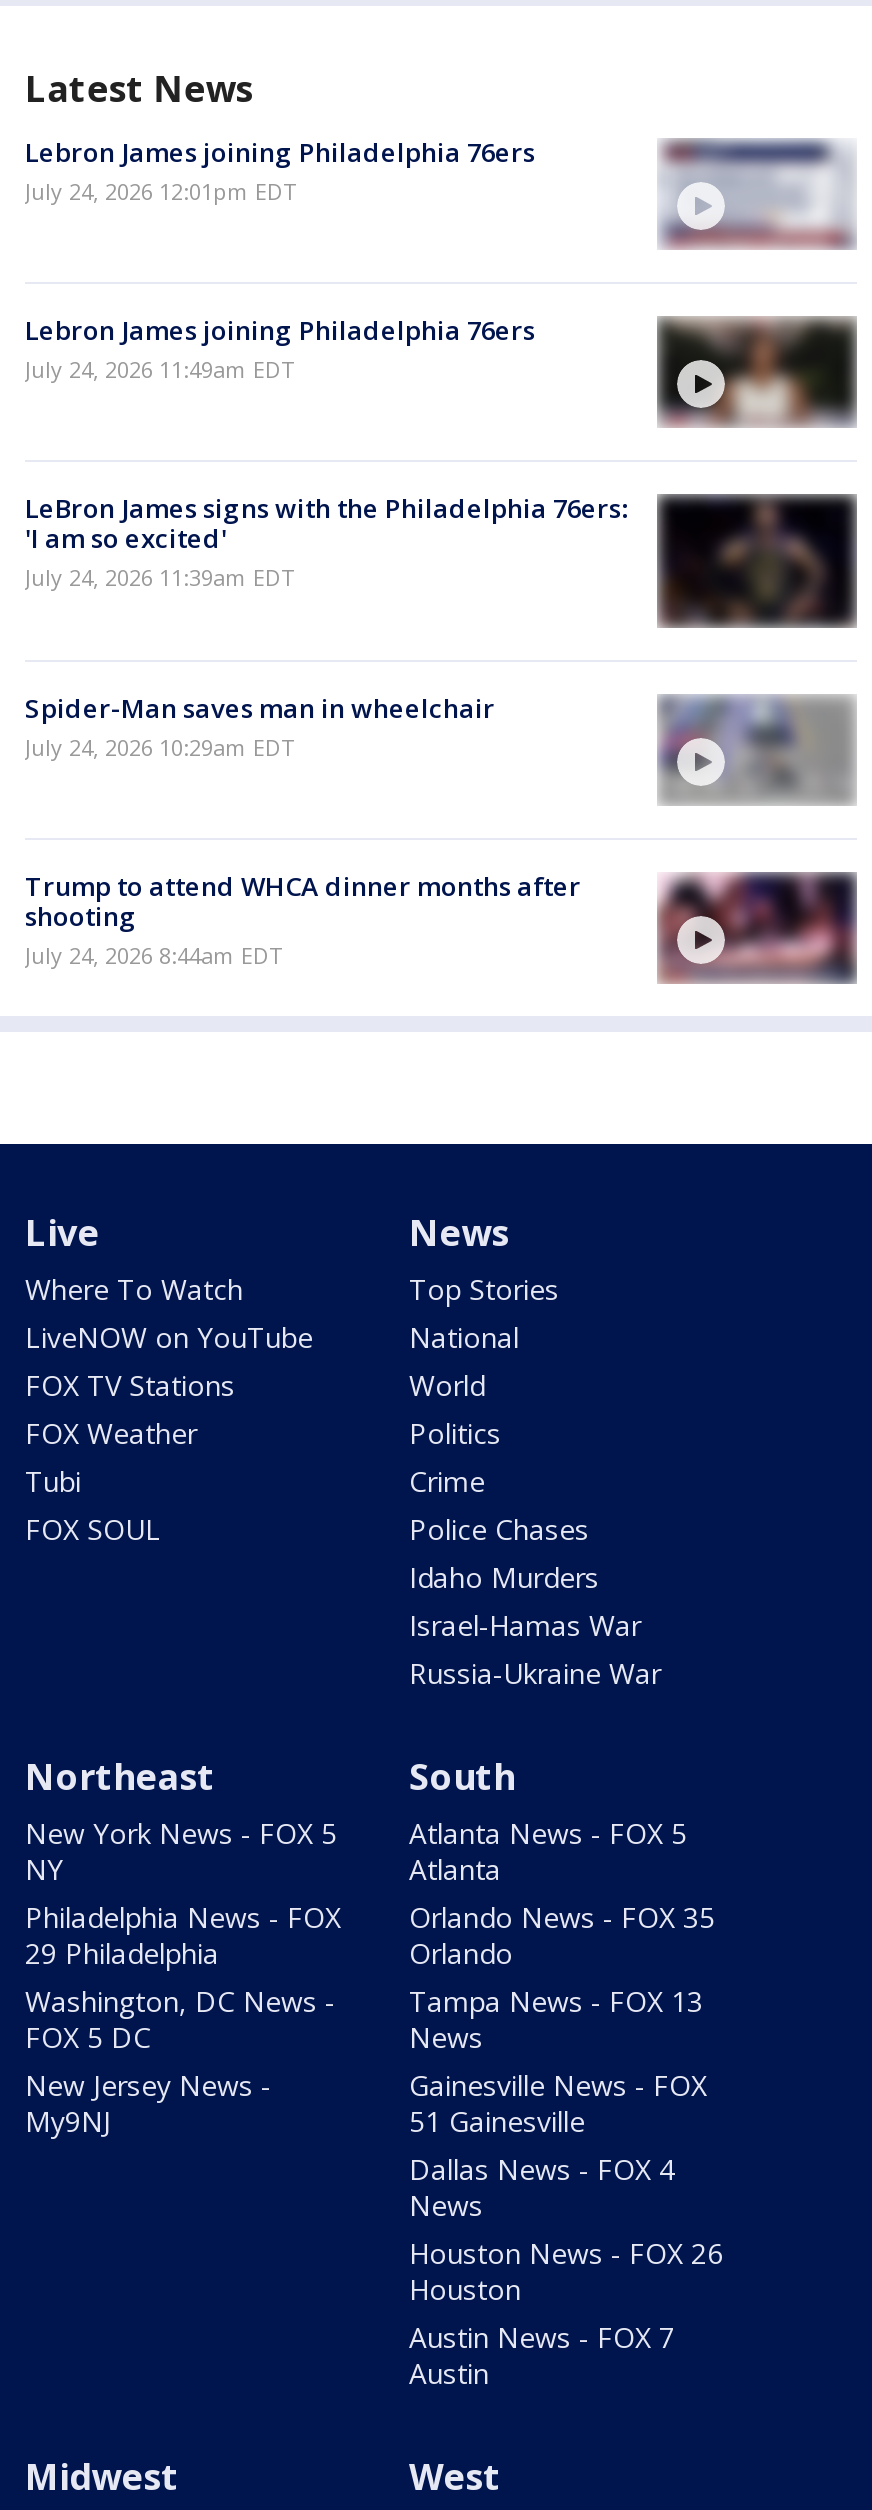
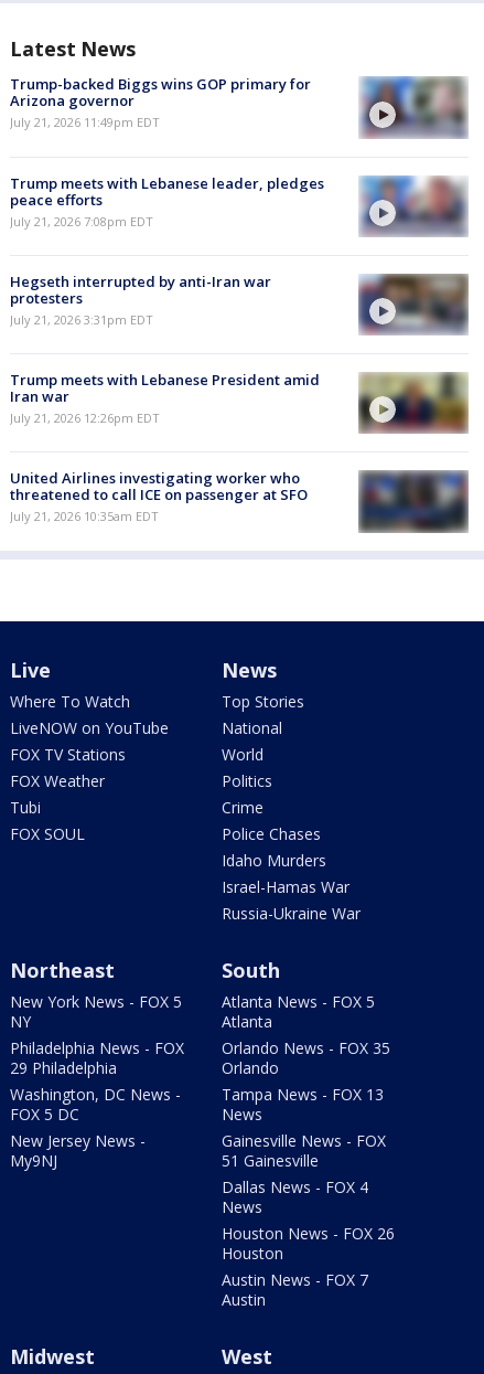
[25,134,535,206] Lebron James joining Philadelphia 76ers | July 24, 2026 12:01pm EDT -> [10,74,311,131] Trump-backed Biggs wins GOP primary for | Arizona governor | July 21, 2026 11:49pm EDT
[663,139,851,241] [image] -> [363,76,466,135] [image]
[25,312,535,384] Lebron James joining Philadelphia 76ers | July 24, 2026 11:49am EDT -> [10,173,324,229] Trump meets with Lebanese leader, pledges | peace efforts | July 21, 2026 7:08pm EDT
[657,315,857,425] [image] -> [359,175,467,234] [image]
[25,491,627,593] LeBron James signs with the Philadelphia 76ers: | 'I am so excited' | July 24, 2026 11:39am EDT -> [10,271,271,328] Hegseth interrupted by anti-Iran war | protesters | July 21, 2026 3:31pm EDT
[657,493,855,629] [image] -> [358,274,469,335] [image]
[25,690,495,762] Spider-Man saves man in wheelchair | July 24, 2026 10:29am EDT -> [10,370,320,426] Trump meets with Lebanese President amid | Iran war | July 21, 2026 12:26pm EDT
[661,697,853,799] [image] -> [359,373,467,432] [image]
[25,869,581,971] Trump to attend WHCA dinner months after | shooting | July 24, 2026 8:44am EDT -> [10,468,308,525] United Airlines investigating worker who | threatened to call ICE on passenger at SFO | July 21, 2026 10:35am EDT
[657,873,855,981] [image] -> [358,470,469,532] [image]

